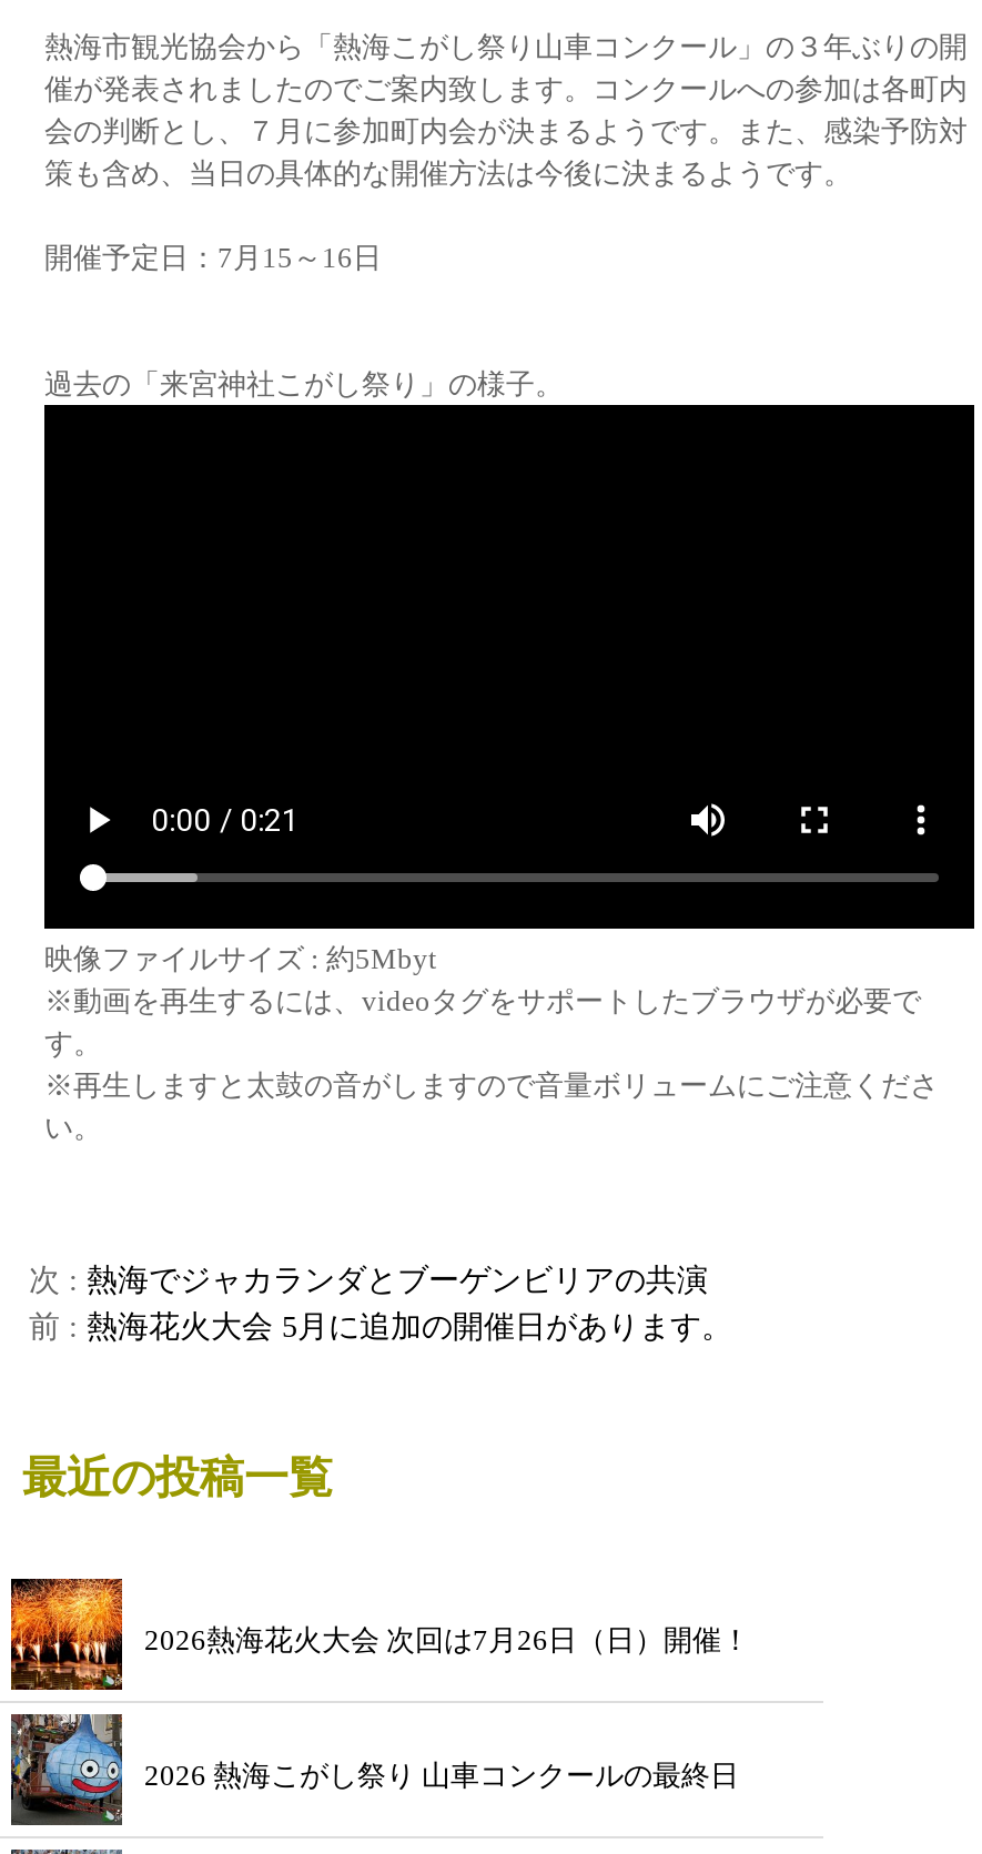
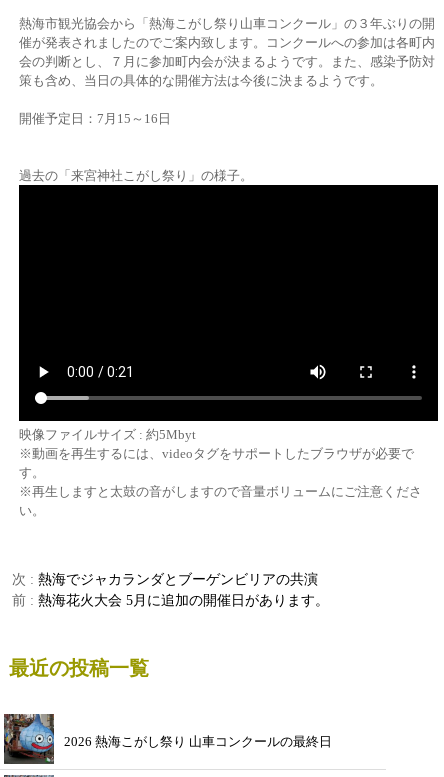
[9,1577,750,1692] [image] | 2026熱海花火大会 次回は7月26日（日）開催！ -> none

